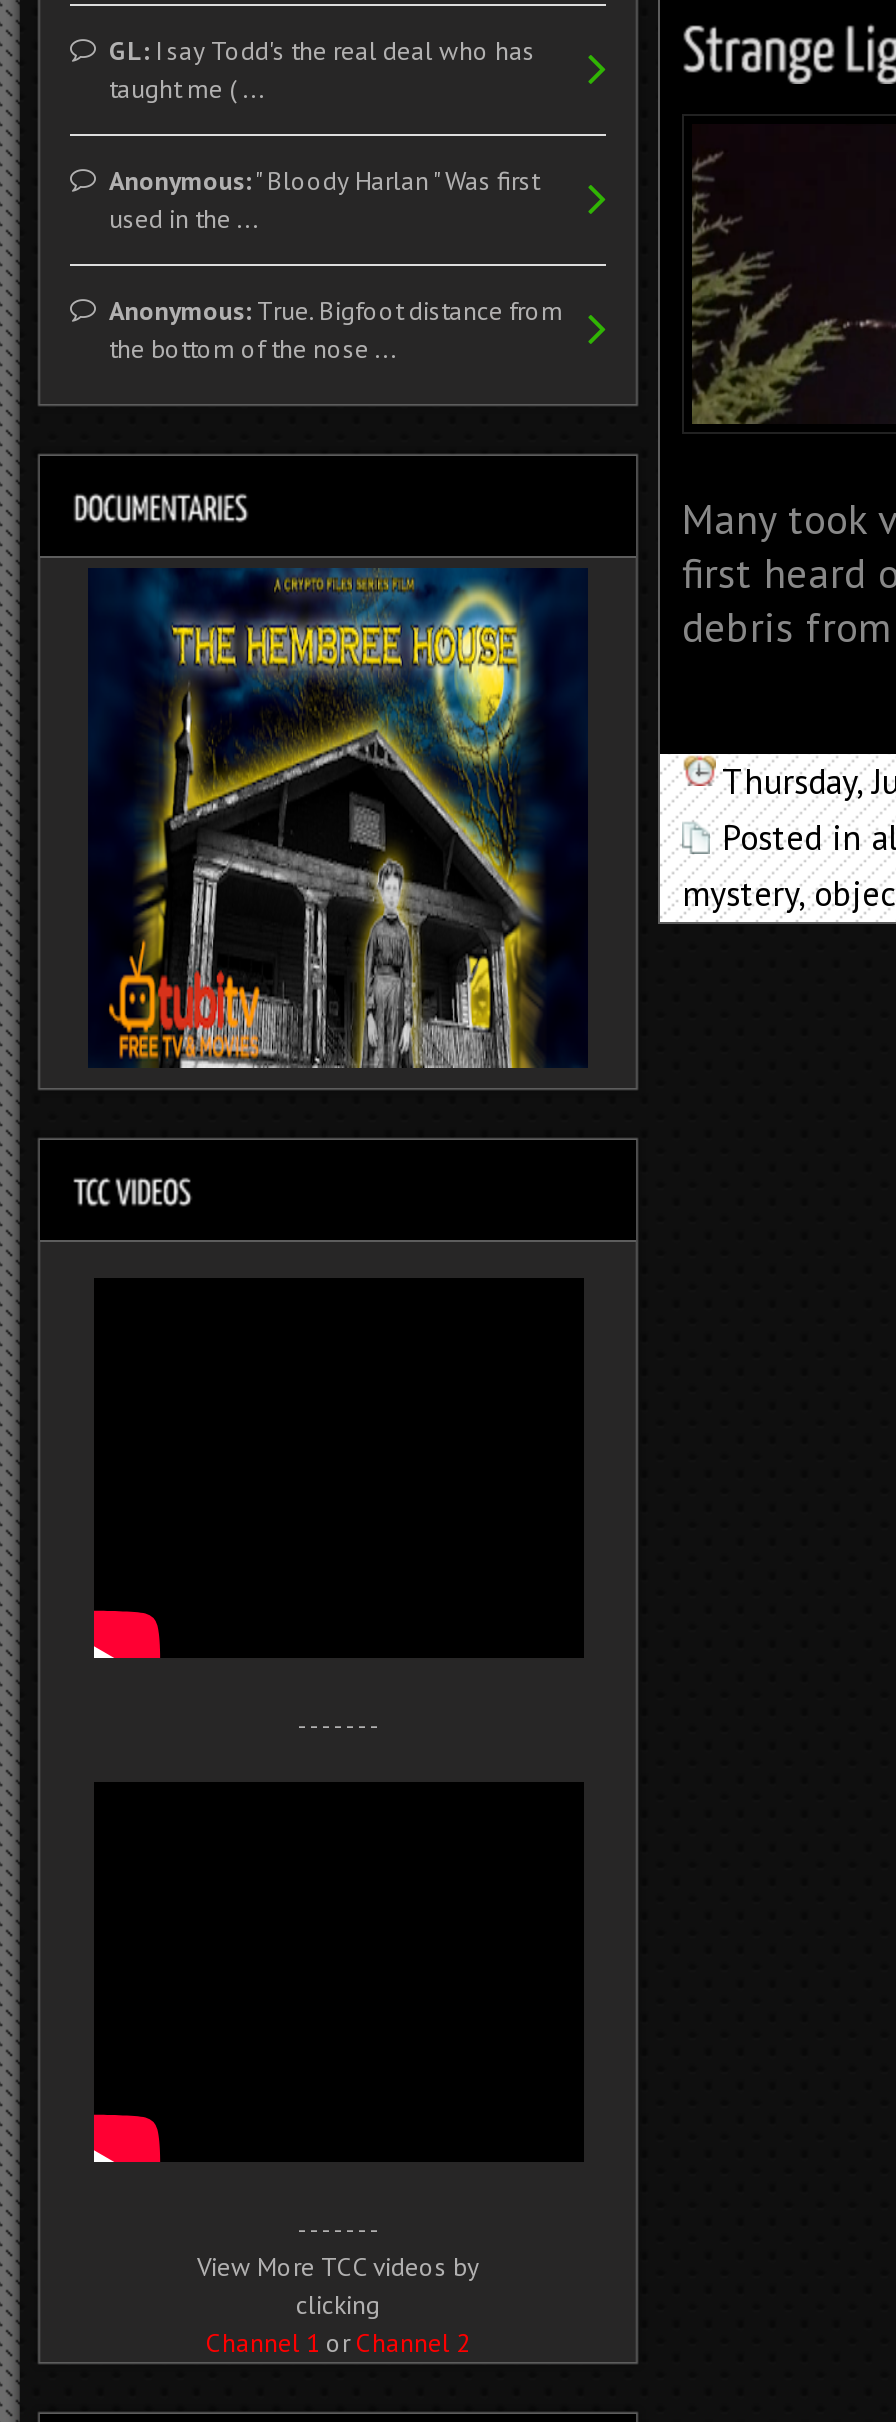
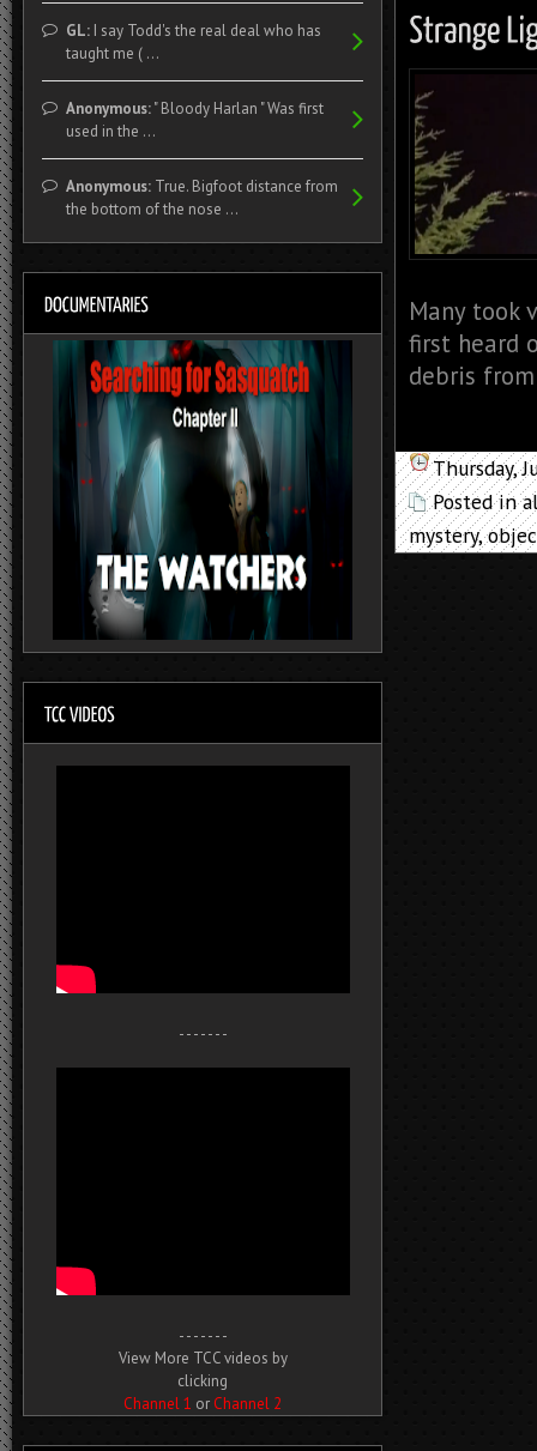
[90,568,586,1070] [image] -> [54,340,351,640] [image]

